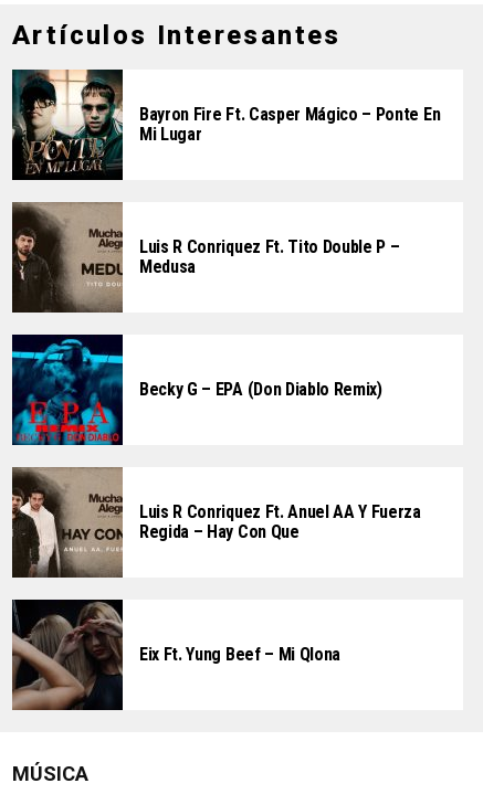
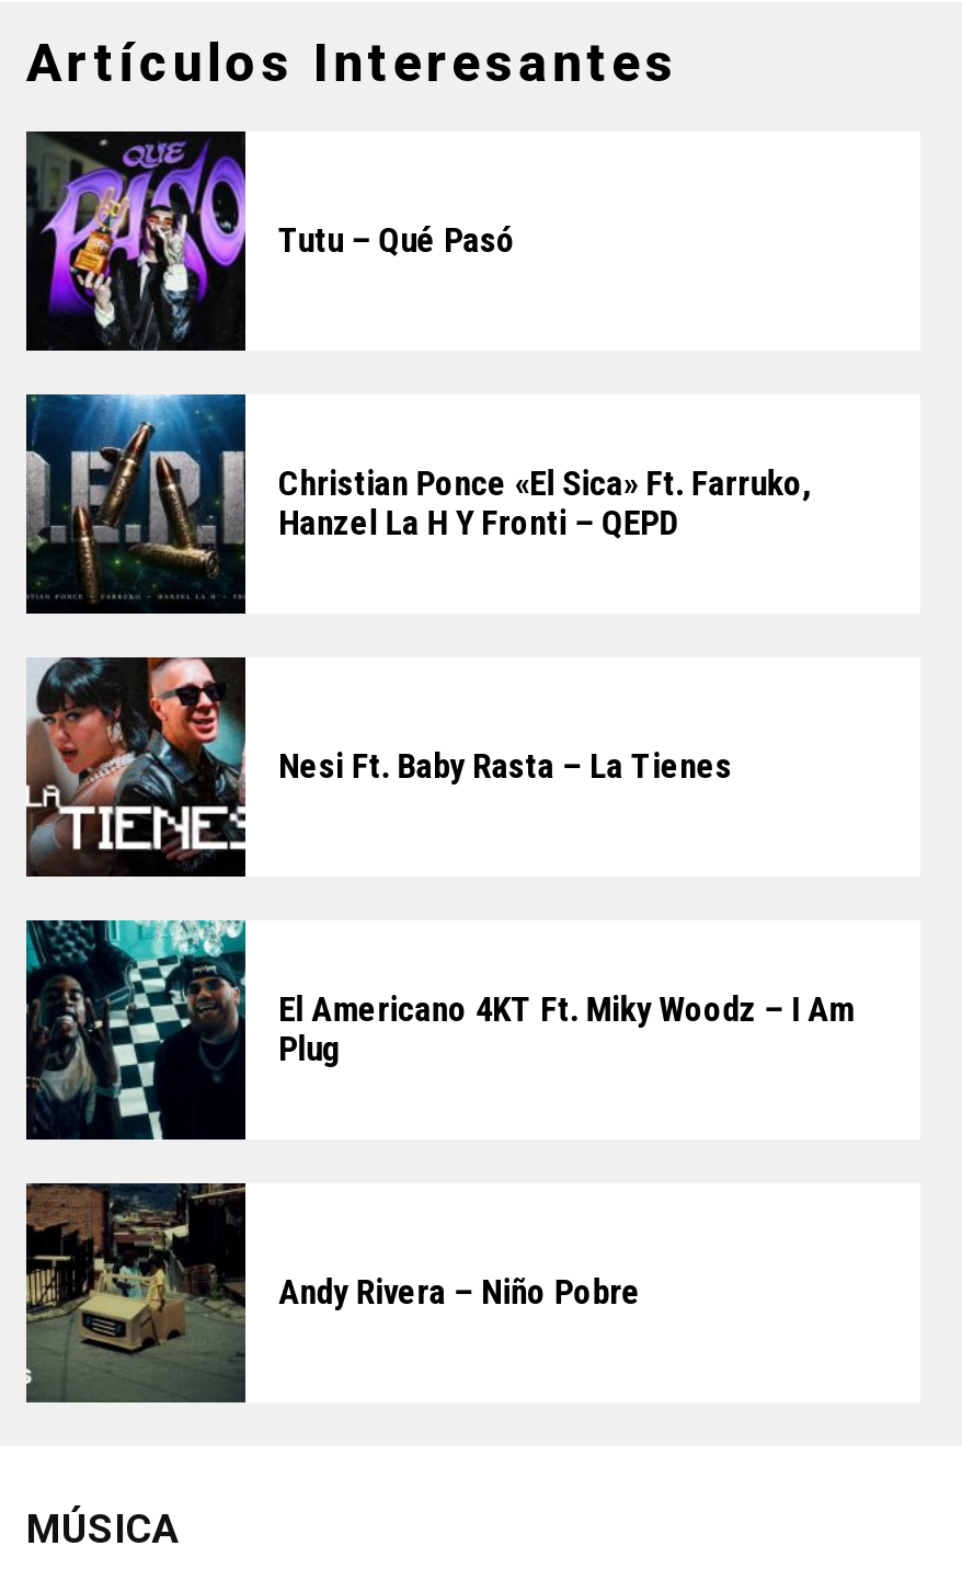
[12,68,440,178] [image] | Bayron Fire Ft. Casper Mágico – Ponte En | Mi Lugar -> [26,129,515,351] [image] | Tutu – Qué Pasó
[12,201,400,314] [image] | Luis R Conriquez Ft. Tito Double P – | Medusa -> [26,392,810,616] [image] | Christian Ponce «El Sica» Ft. Farruko, | Hanzel La H Y Fronti – QEPD
[11,334,382,446] [image] | Becky G – EPA (Don Diablo Remix) -> [24,655,732,879] [image] | Nesi Ft. Baby Rasta – La Tienes
[11,466,421,579] [image] | Luis R Conriquez Ft. Anuel AA Y Fuerza | Regida – Hay Con Que -> [24,918,854,1142] [image] | El Americano 4KT Ft. Miky Woodz – I Am | Plug
[11,600,340,710] [image] | Eix Ft. Yung Beef – Mi Qlona -> [24,1183,641,1402] [image] | Andy Rivera – Niño Pobre

